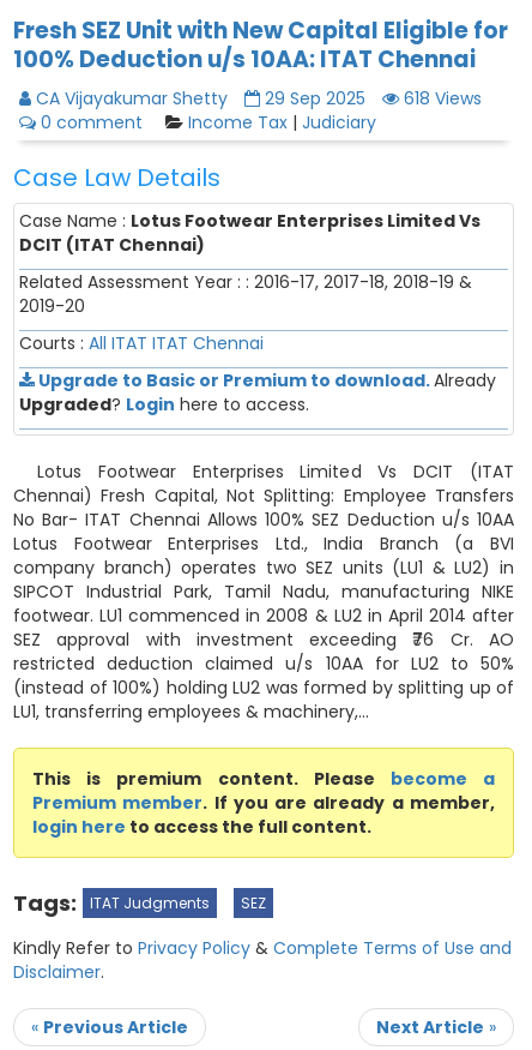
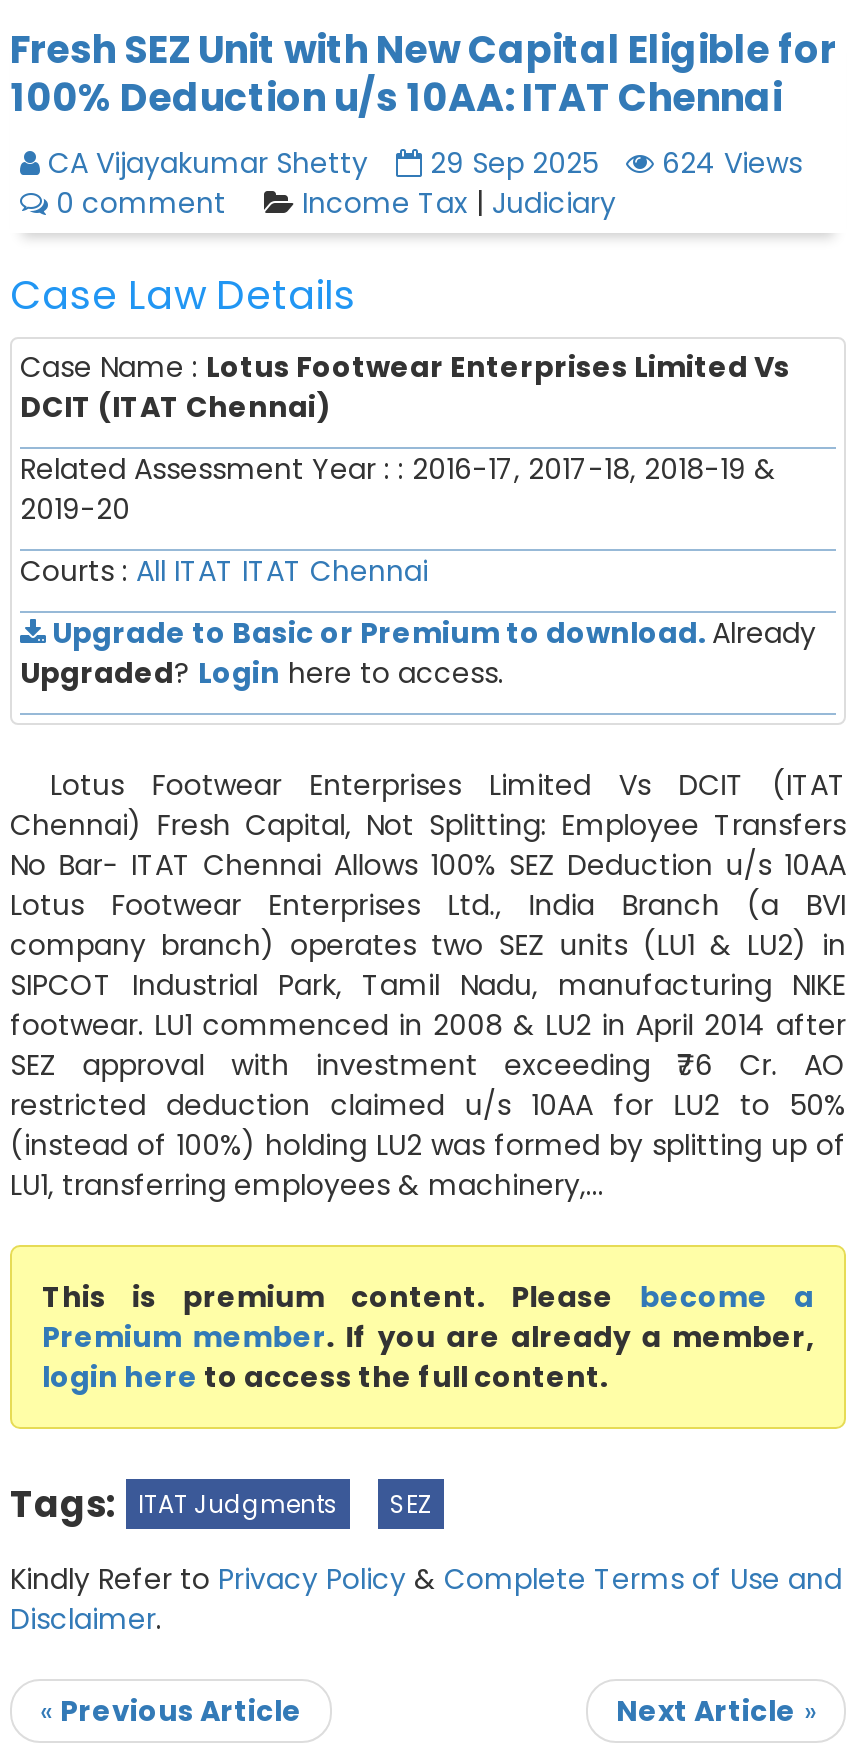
[31,86,482,110] CA Vijayakumar Shetty 29 Sep 2025 618 Views -> [40,143,802,183] CA Vijayakumar Shetty 29 Sep 2025 624 Views

